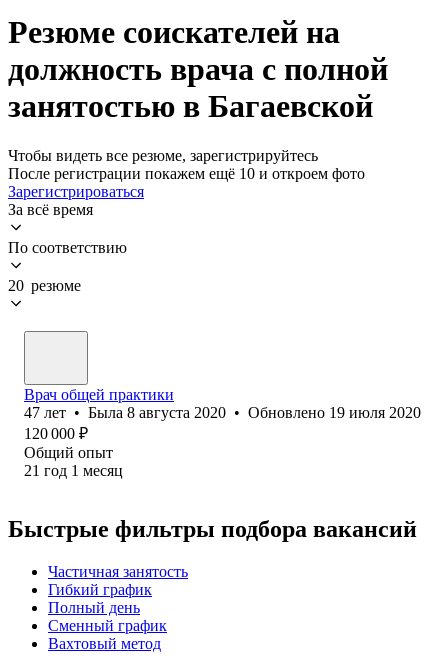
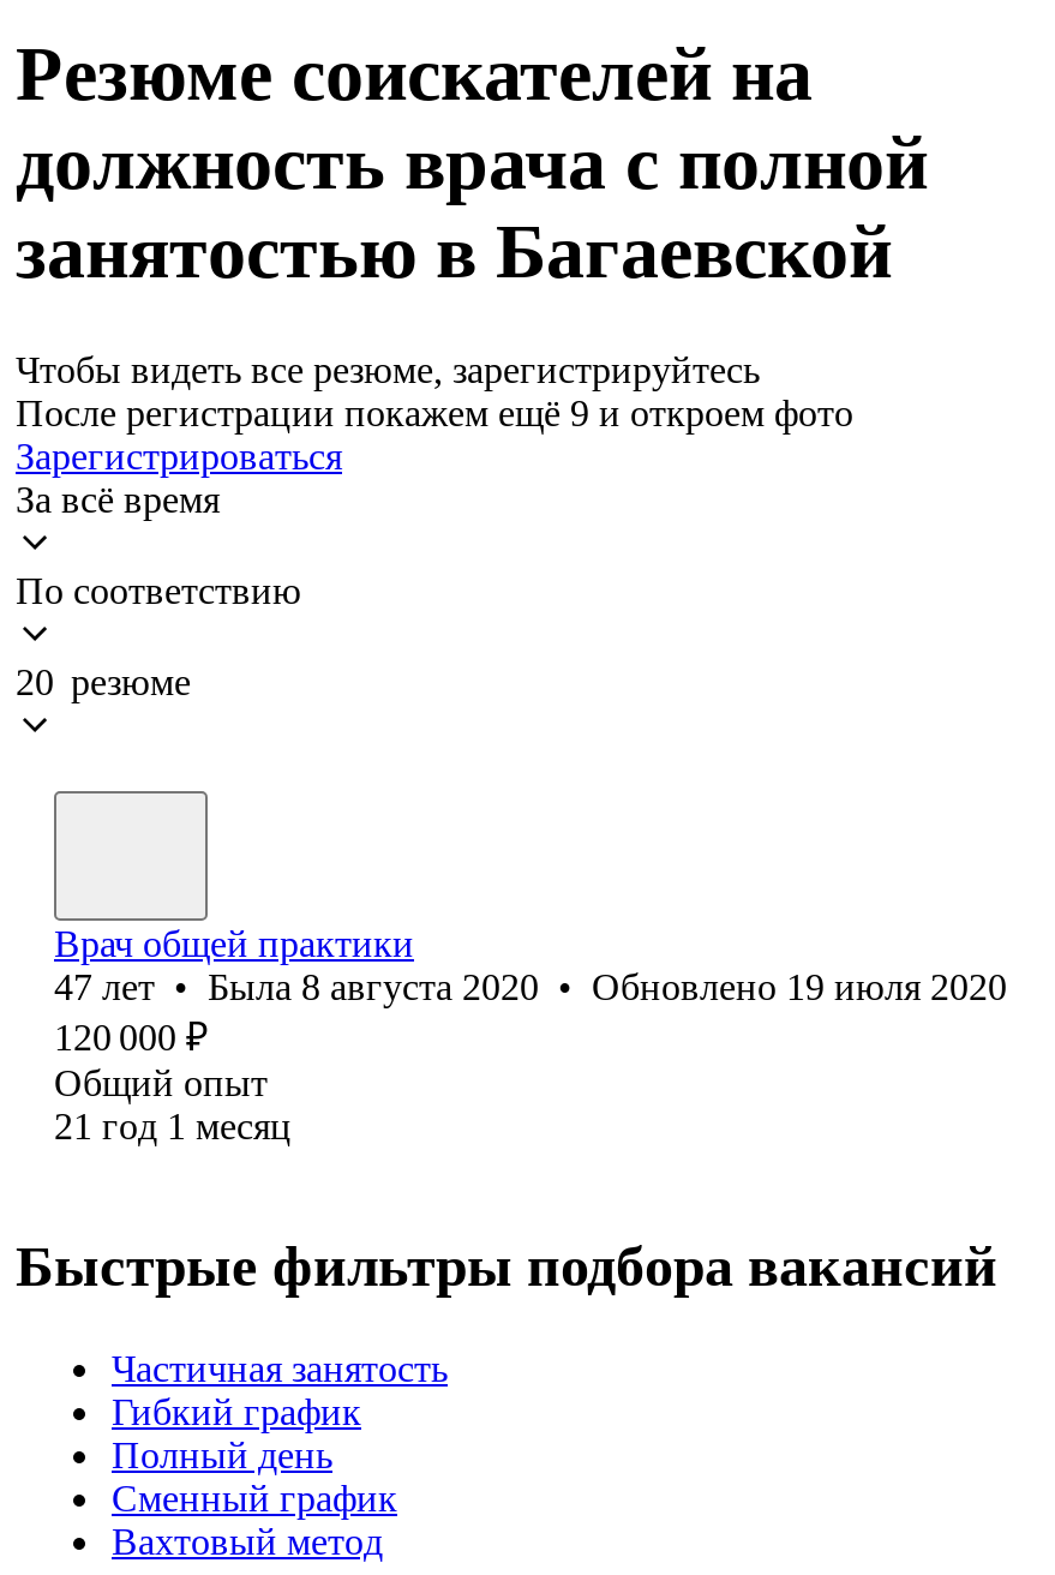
[8,165,365,182] После регистрации покажем ещё 10 и откроем фото -> [16,392,853,433] После регистрации покажем ещё 9 и откроем фото

